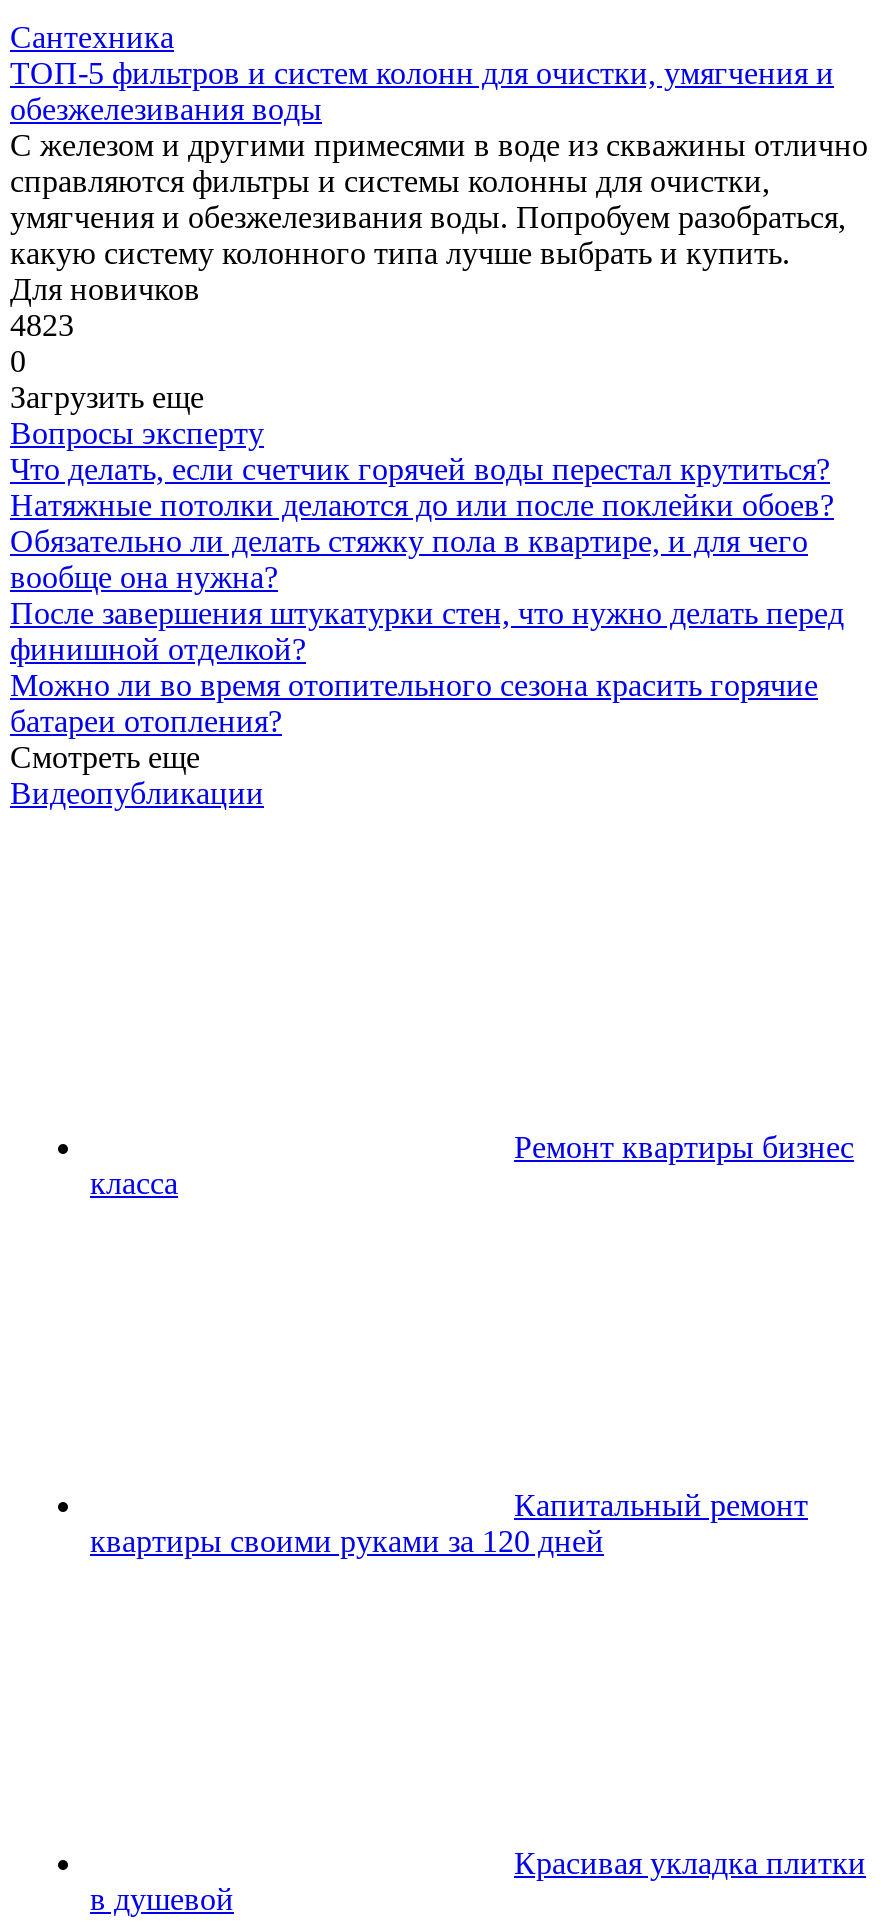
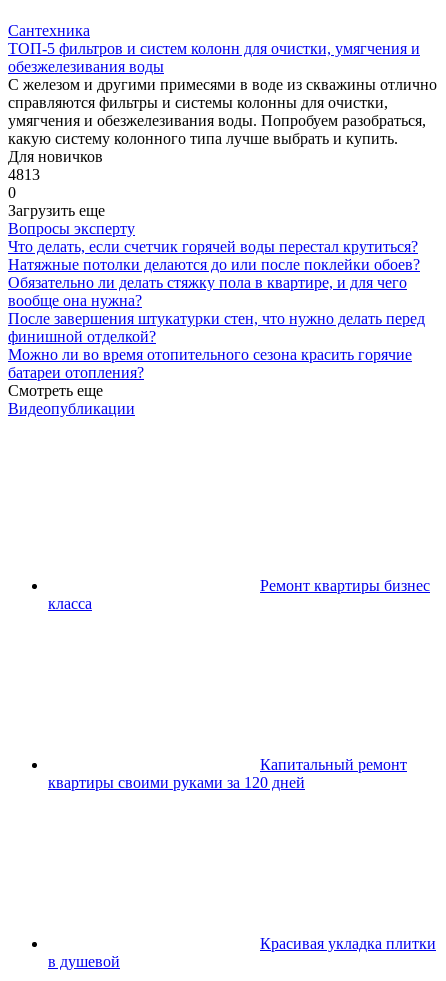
[10,308,74,342] 4823 -> [8,166,40,183] 4813

